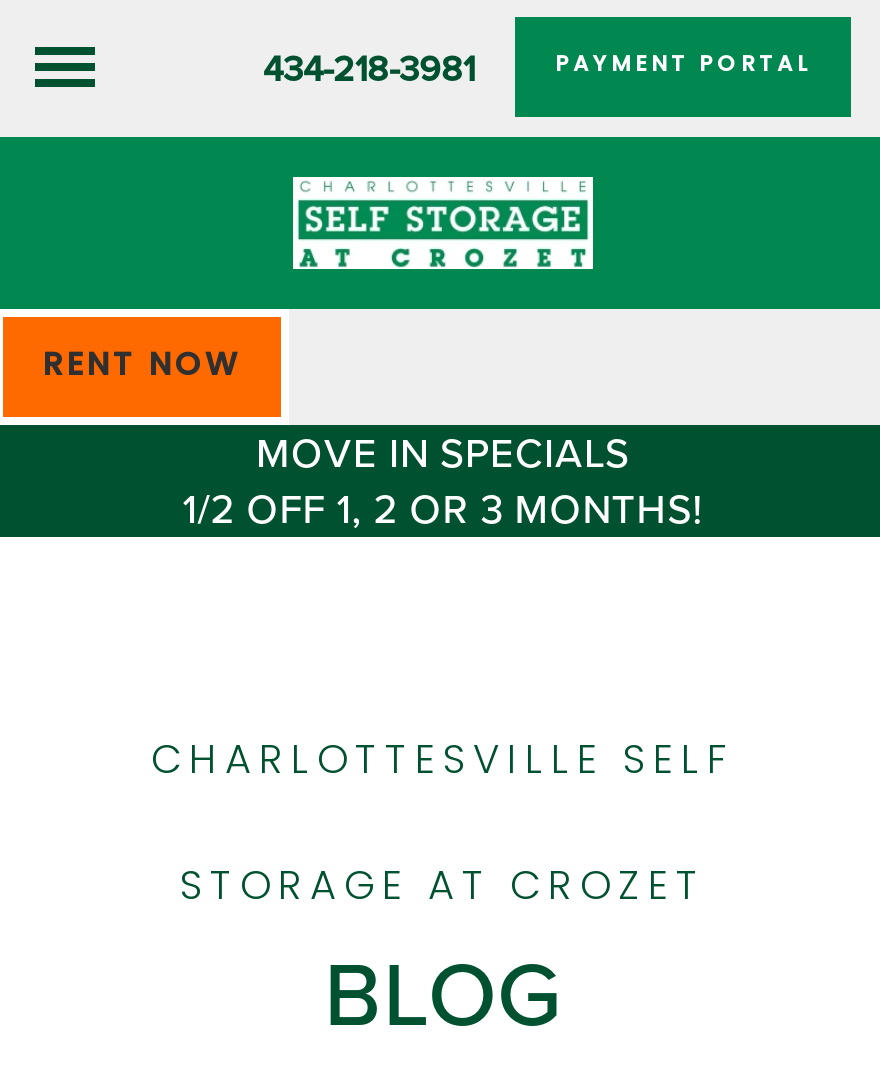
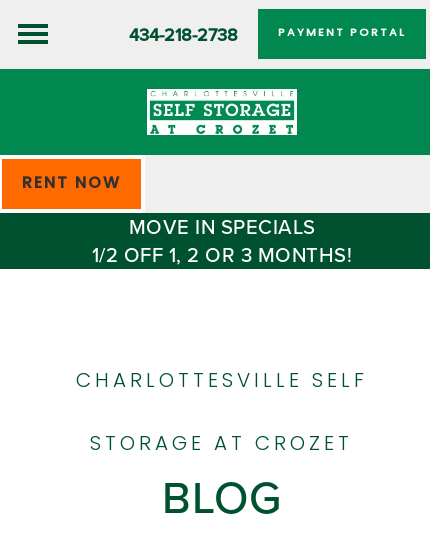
[263,43,475,93] 434-218-3981 -> [129,22,238,47] 434-218-2738

